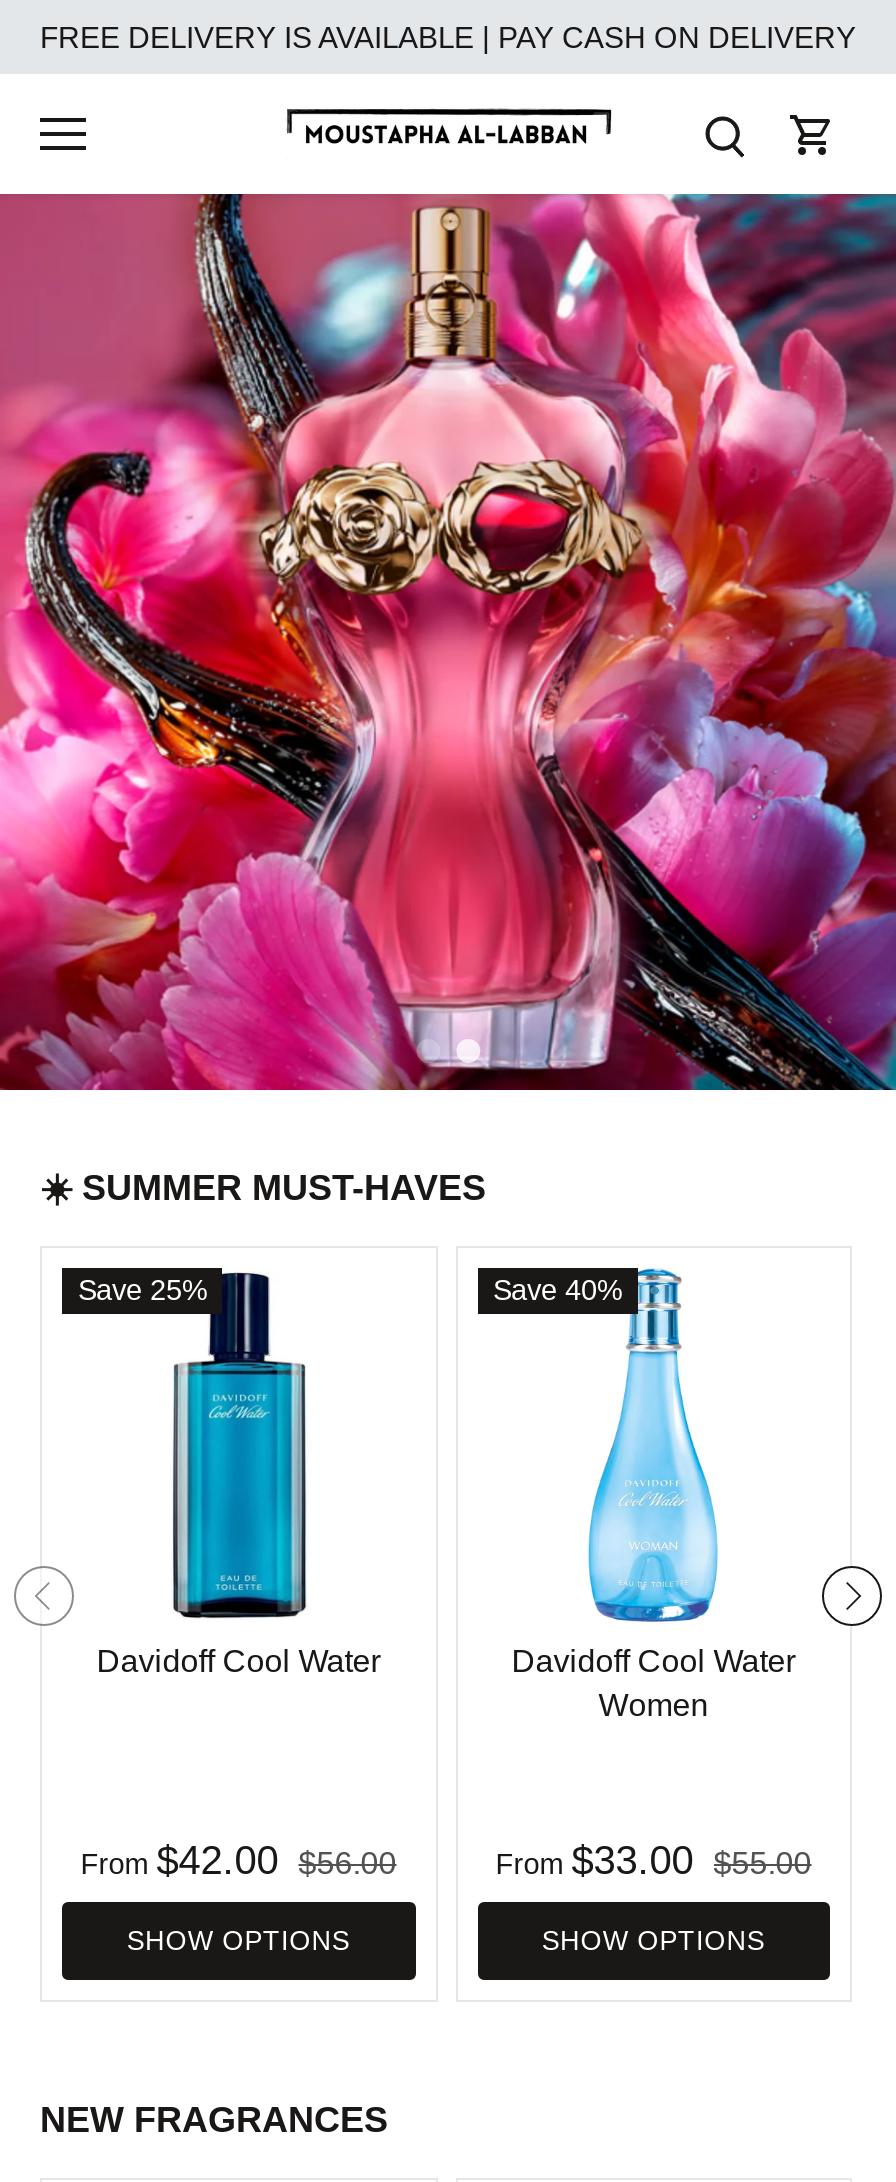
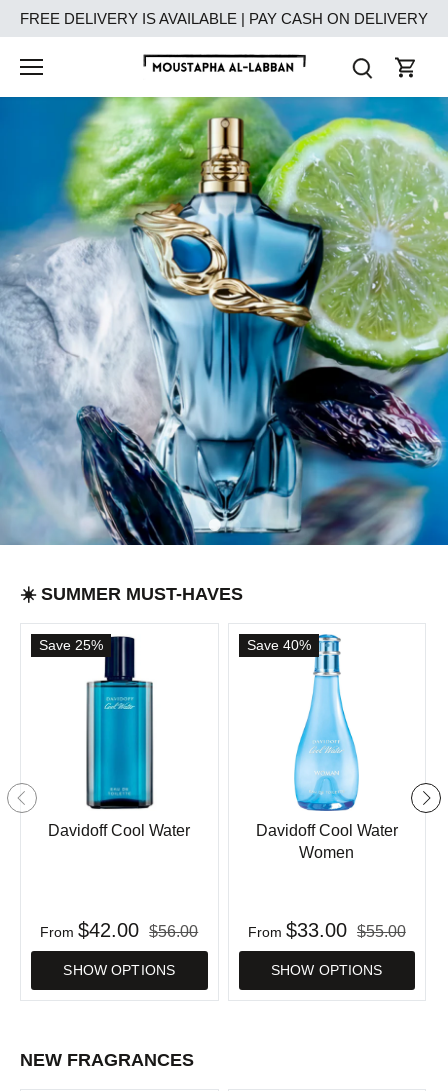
[6,192,890,1092] [image] -> [3,96,445,546] [image]

